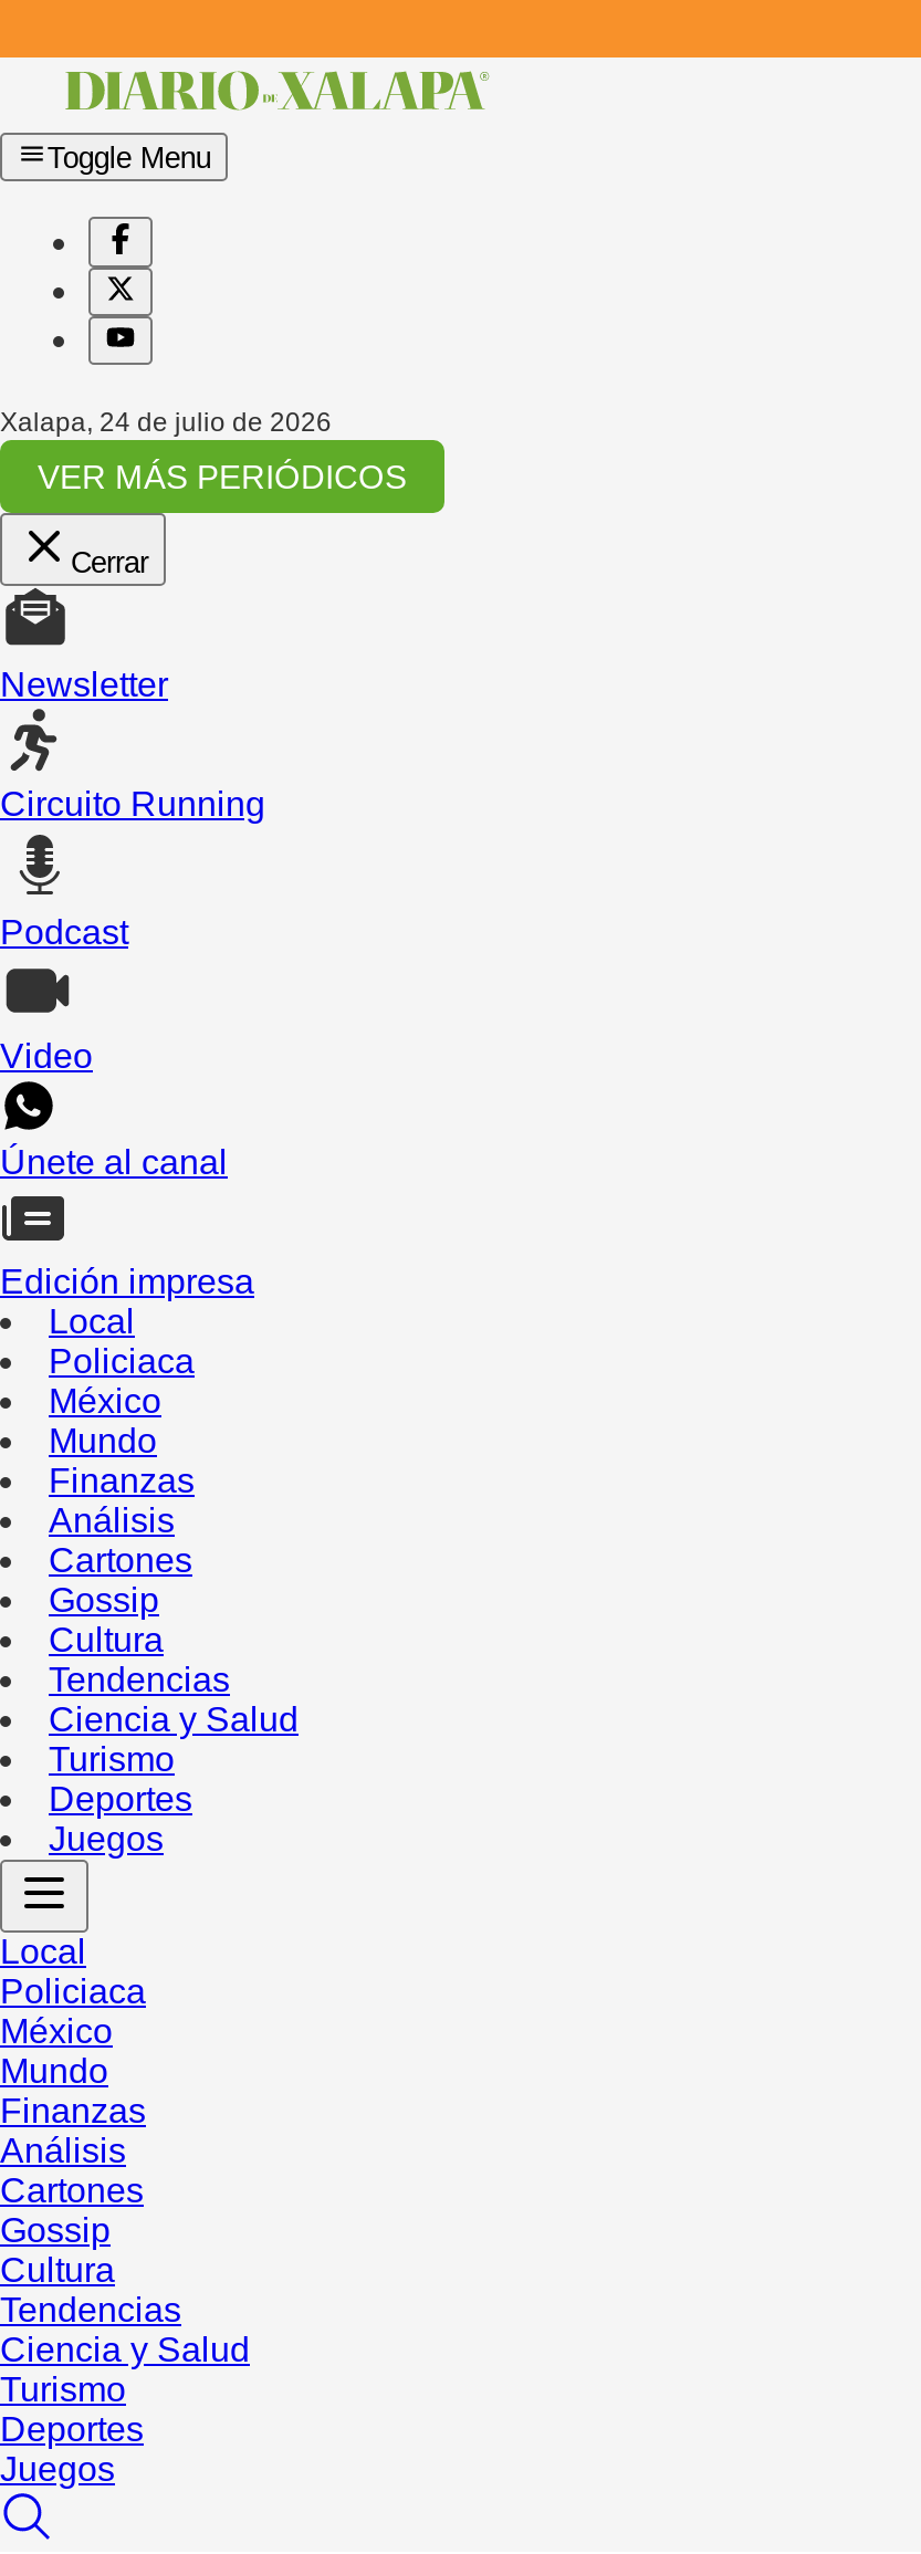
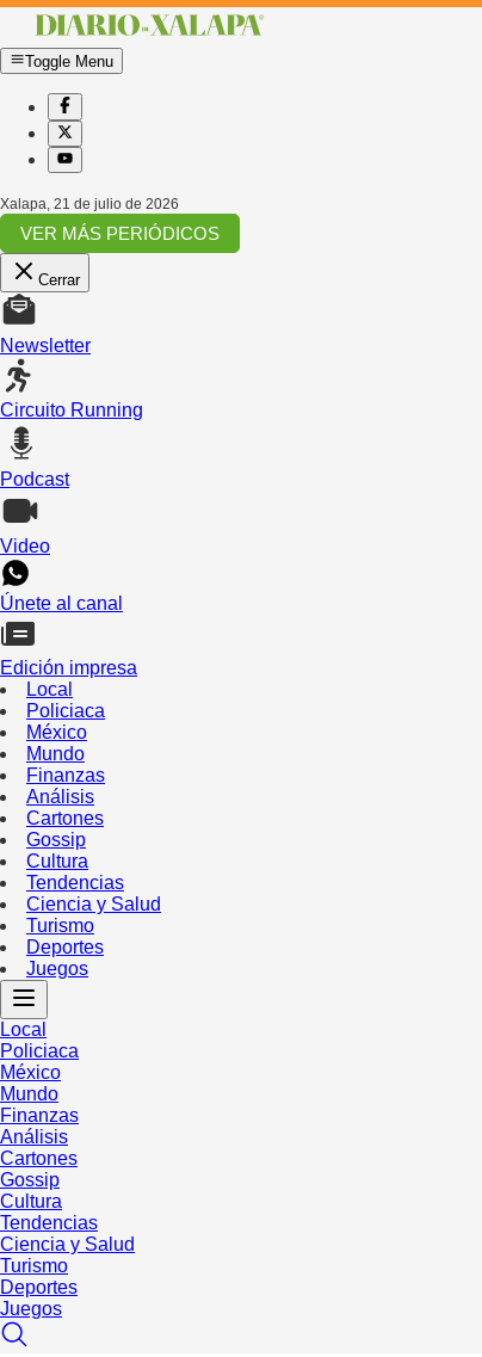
[0,408,332,438] Xalapa, 24 de julio de 2026 -> [0,196,179,213] Xalapa, 21 de julio de 2026

